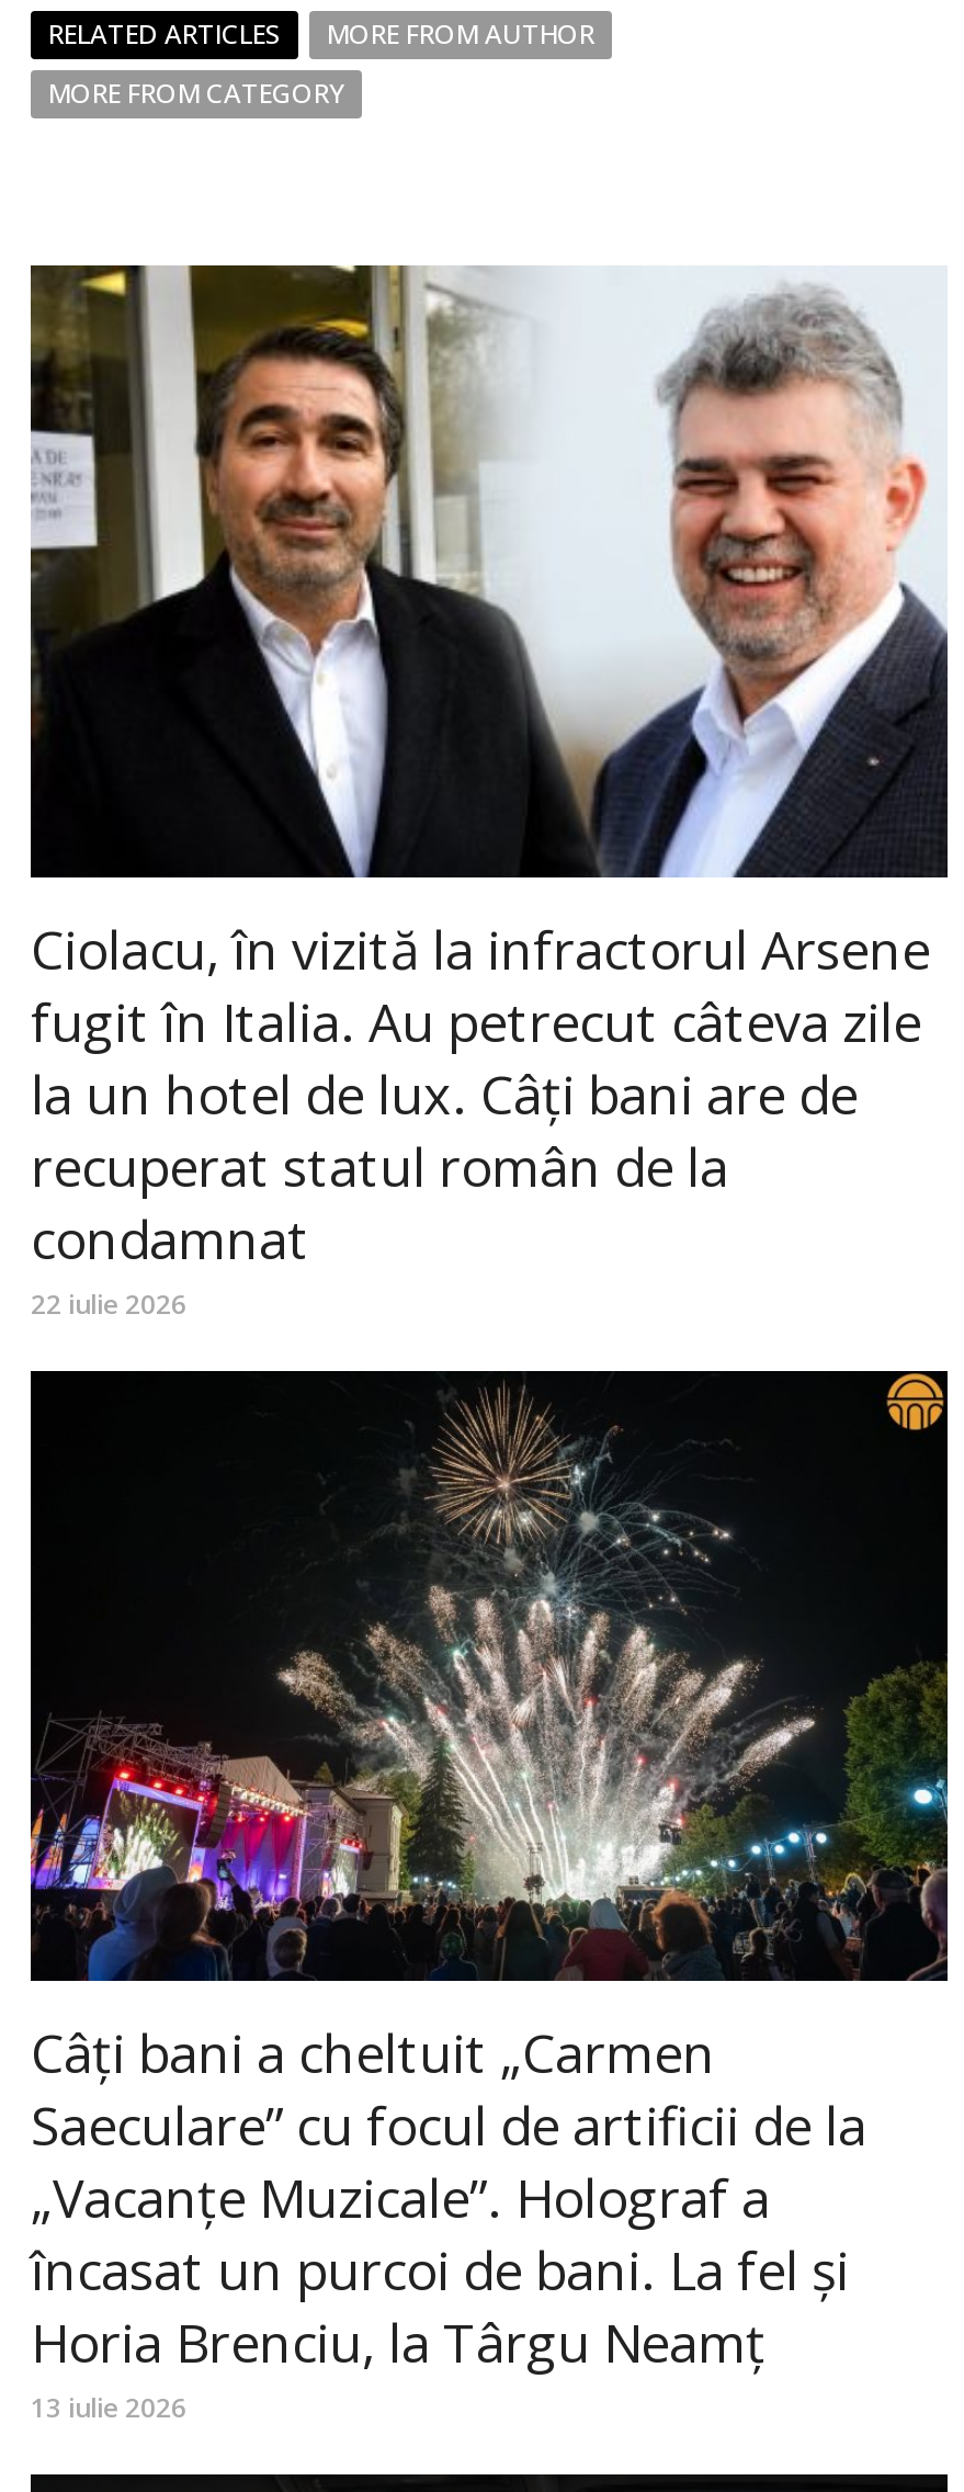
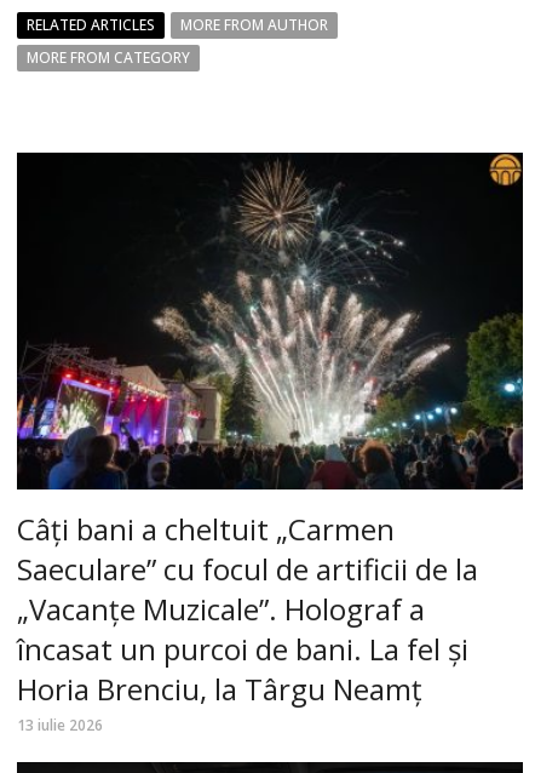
[29,263,950,1321] [image] | Ciolacu, în vizită la infractorul Arsene | fugit în Italia. Au petrecut câteva zile | la un hotel de lux. Câți bani are de | recuperat statul român de la | condamnat | 22 iulie 2026 -> none

